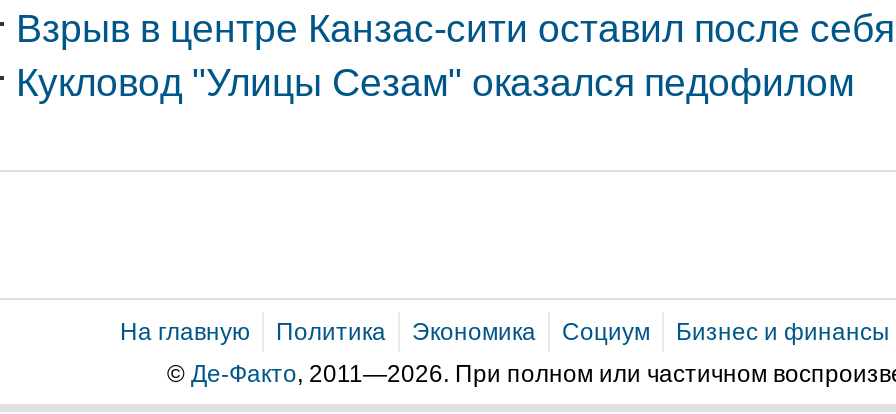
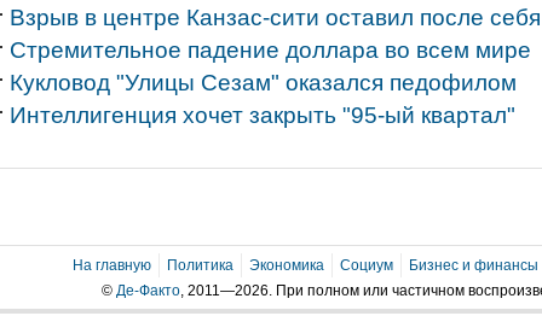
none -> [10,38,531,63] Стремительное падение доллара во всем мире
none -> [10,103,515,128] Интеллигенция хочет закрыть "95-ый квартал"

